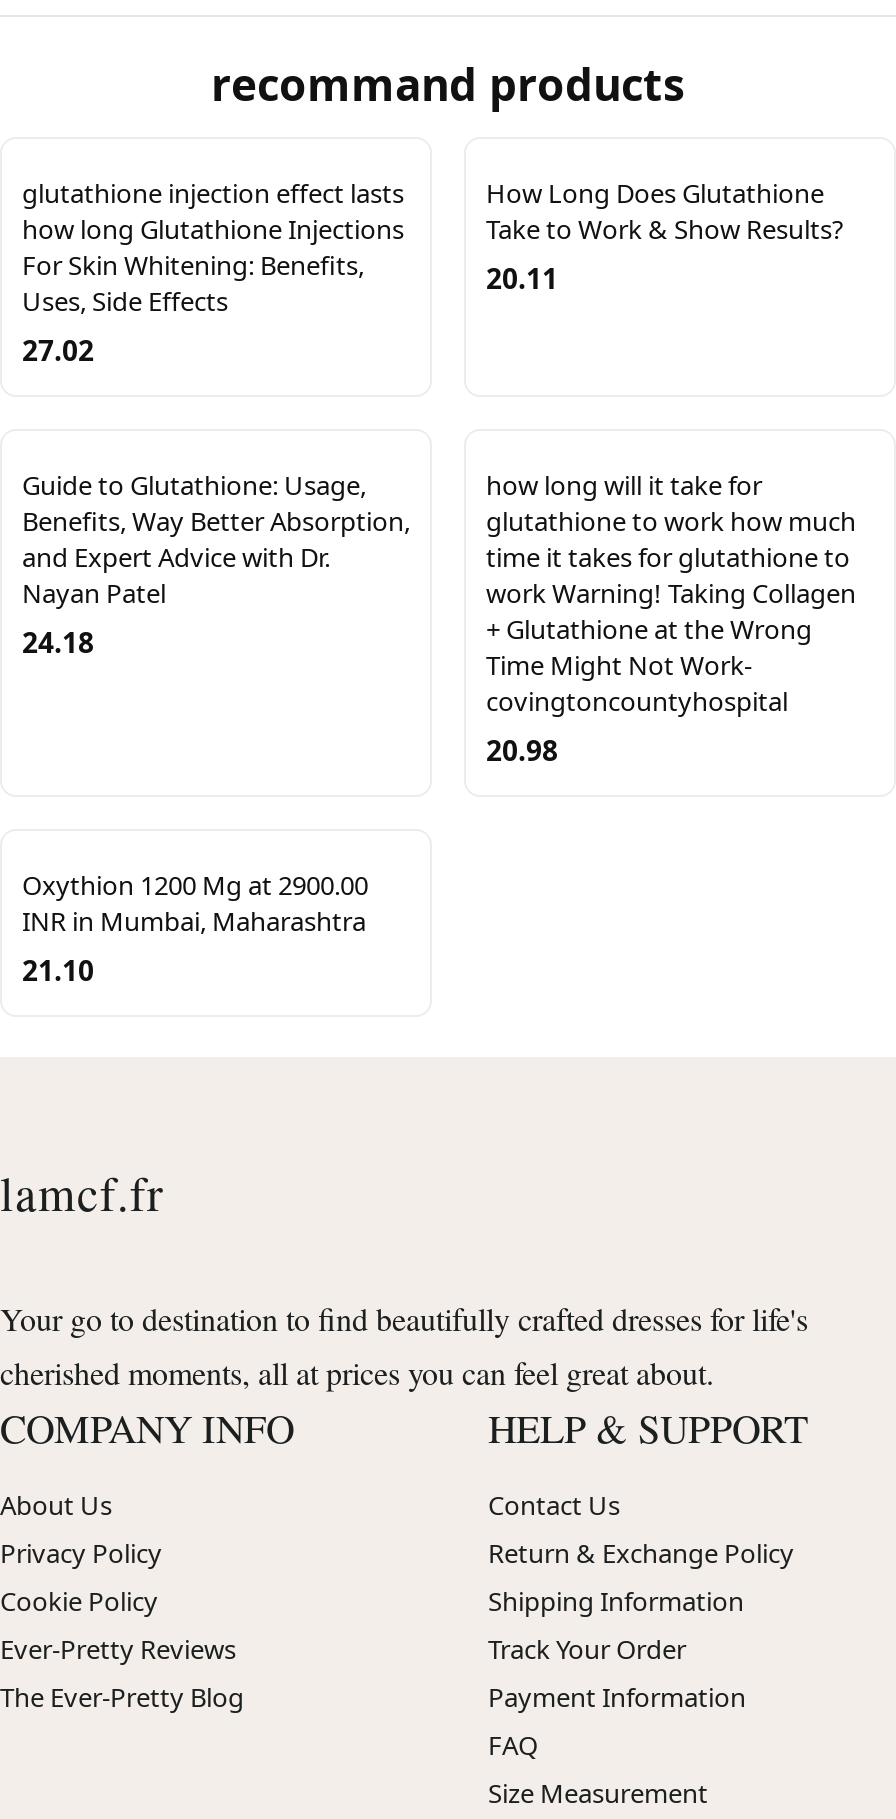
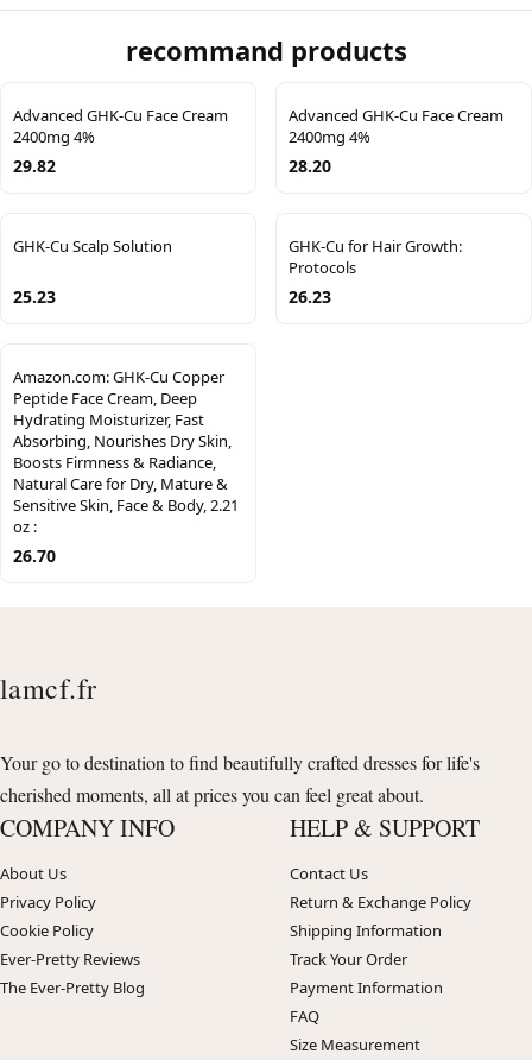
[22,175,404,369] glutathione injection effect lasts | how long Glutathione Injections | For Skin Whitening: Benefits, | Uses, Side Effects | 27.02 -> [13,105,228,177] Advanced GHK-Cu Face Cream | 2400mg 4% | 29.82
[486,175,844,297] How Long Does Glutathione | Take to Work & Show Results? | 20.11 -> [289,105,503,177] Advanced GHK-Cu Face Cream | 2400mg 4% | 28.20
[22,467,410,661] Guide to Glutathione: Usage, | Benefits, Way Better Absorption, | and Expert Advice with Dr. | Nayan Patel | 24.18 -> [13,235,172,308] GHK-Cu Scalp Solution | 25.23
[486,467,856,769] how long will it take for | glutathione to work how much | time it takes for glutathione to | work Warning! Taking Collagen | + Glutathione at the Wrong | Time Might Not Work- | covingtoncountyhospital | 20.98 -> [289,235,462,308] GHK-Cu for Hair Growth: | Protocols | 26.23
[22,867,368,989] Oxythion 1200 Mg at 2900.00 | INR in Mumbai, Maharashtra | 21.10 -> [13,366,239,567] Amazon.com: GHK-Cu Copper | Peptide Face Cream, Deep | Hydrating Moisturizer, Fast | Absorbing, Nourishes Dry Skin, | Boosts Firmness & Radiance, | Natural Care for Dry, Mature & | Sensitive Skin, Face & Body, 2.21 | oz : | 26.70

